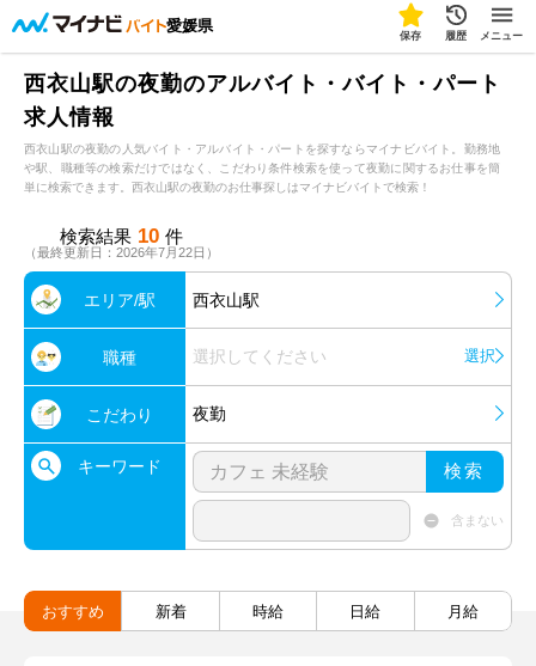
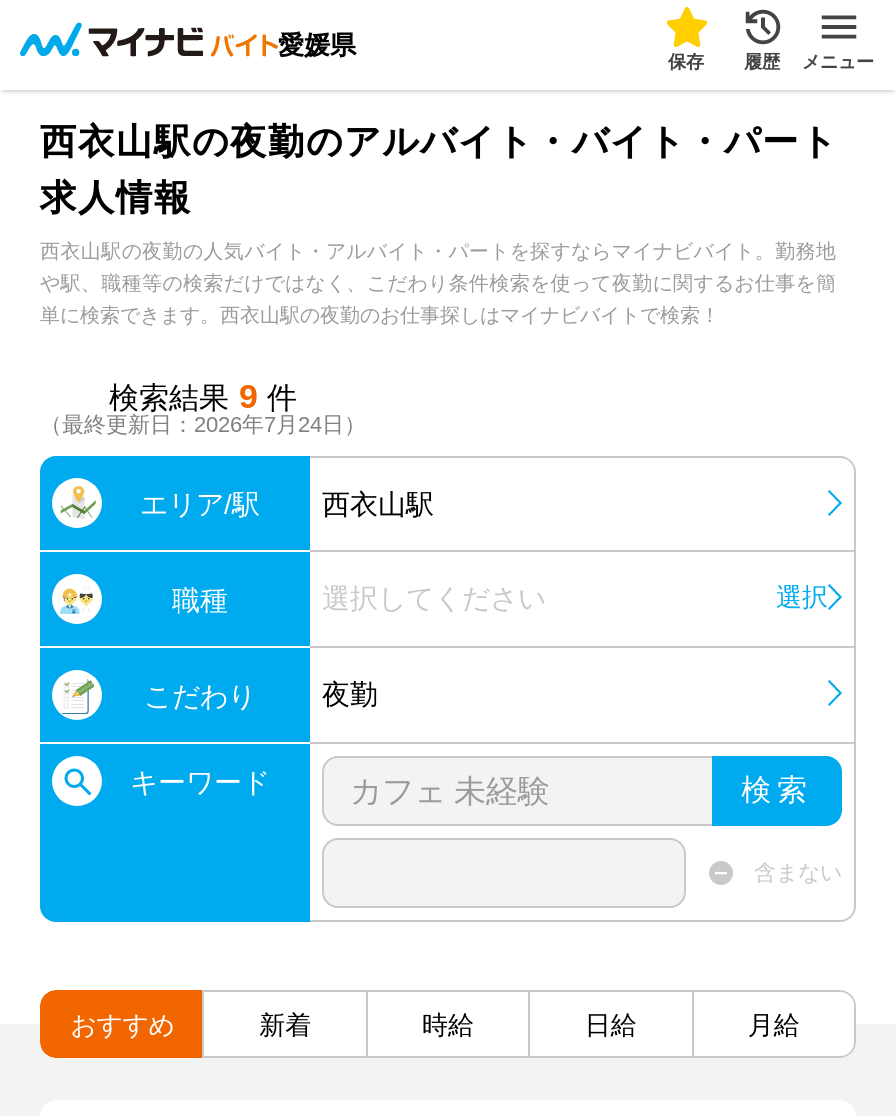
[60,225,183,248] 検索結果 10 件 -> [109,378,297,416] 検索結果 9 件
[24,245,219,259] （最終更新日：2026年7月22日） -> [40,412,366,436] （最終更新日：2026年7月24日）

